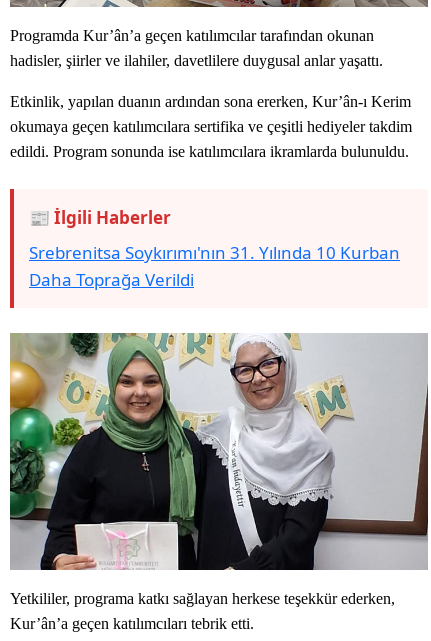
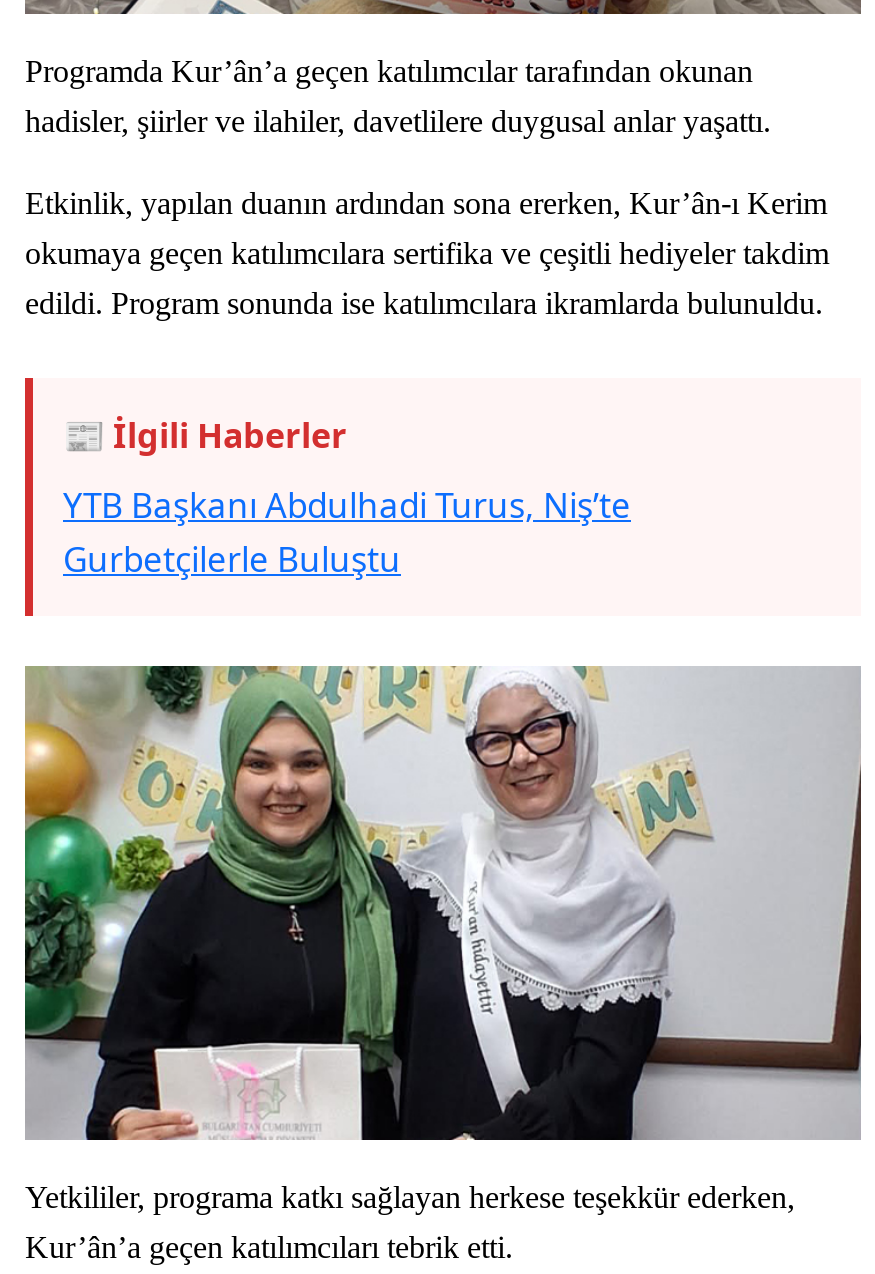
[29,241,400,291] Srebrenitsa Soykırımı'nın 31. Yılında 10 Kurban | Daha Toprağa Verildi -> [63,483,631,583] YTB Başkanı Abdulhadi Turus, Niş’te | Gurbetçilerle Buluştu

